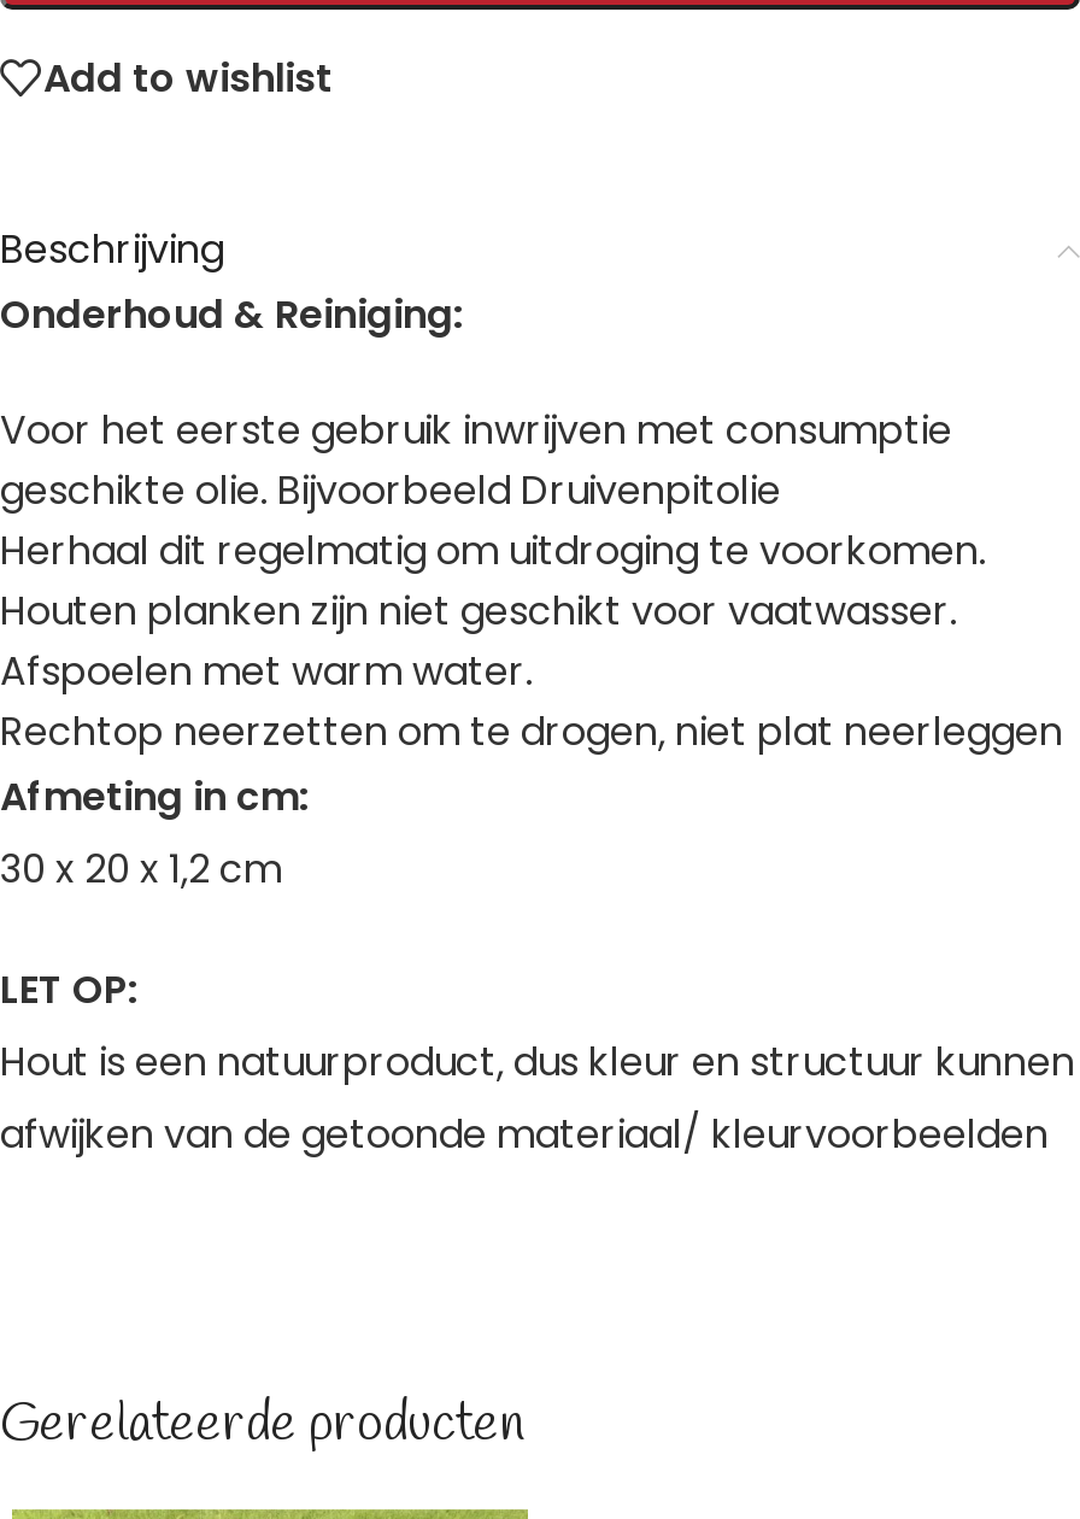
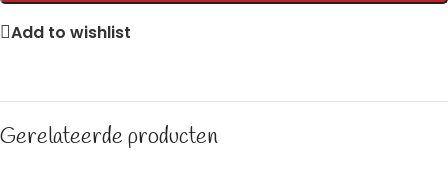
[0,222,1075,1162] Beschrijving | Onderhoud & Reiniging: | Voor het eerste gebruik inwrijven met consumptie | geschikte olie. Bijvoorbeeld Druivenpitolie | Herhaal dit regelmatig om uitdroging te voorkomen. | Houten planken zijn niet geschikt voor vaatwasser. | Afspoelen met warm water. | Rechtop neerzetten om te drogen, niet plat neerleggen | Afmeting in cm: | 30 x 20 x 1,2 cm | LET OP: | Hout is een natuurproduct, dus kleur en structuur kunnen | afwijken van de getoonde materiaal/ kleurvoorbeelden -> none

